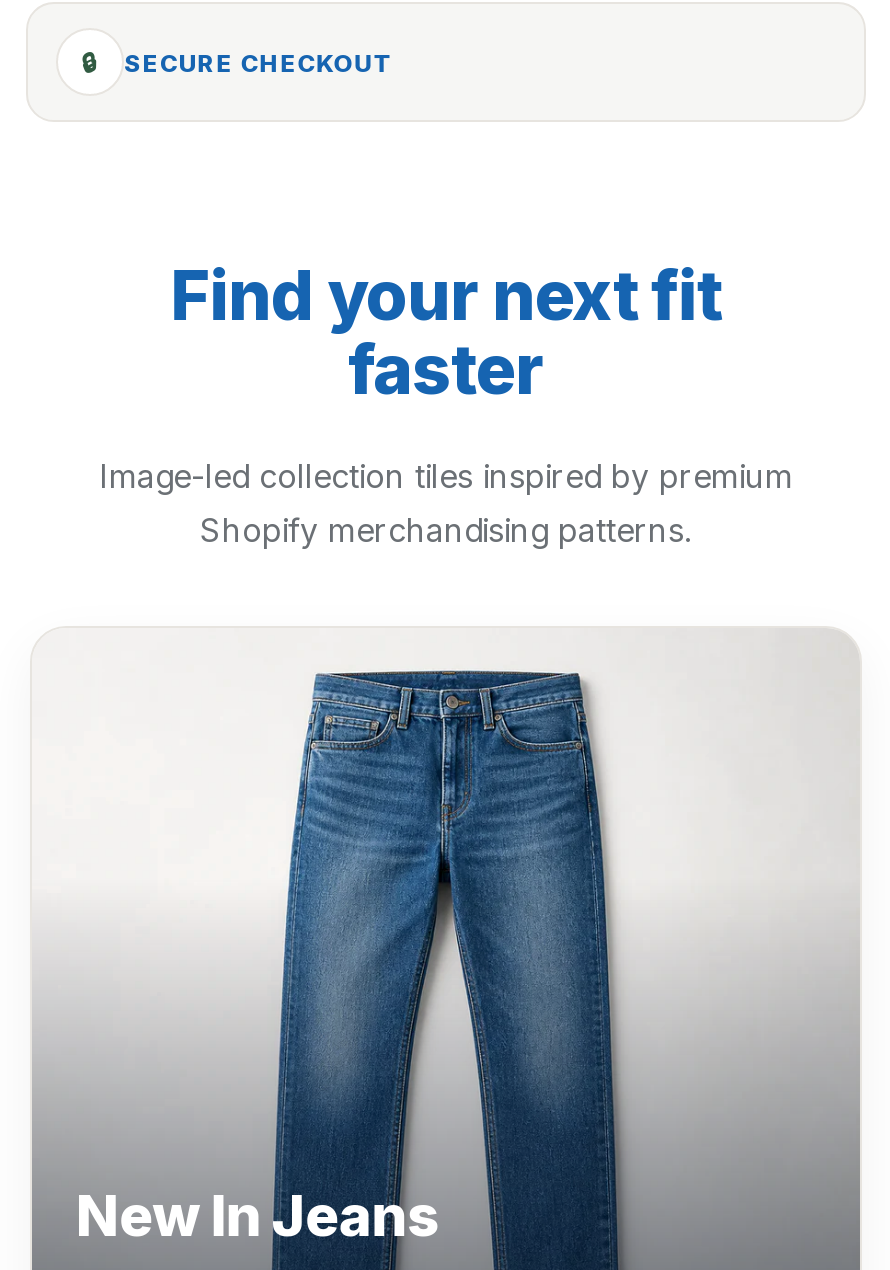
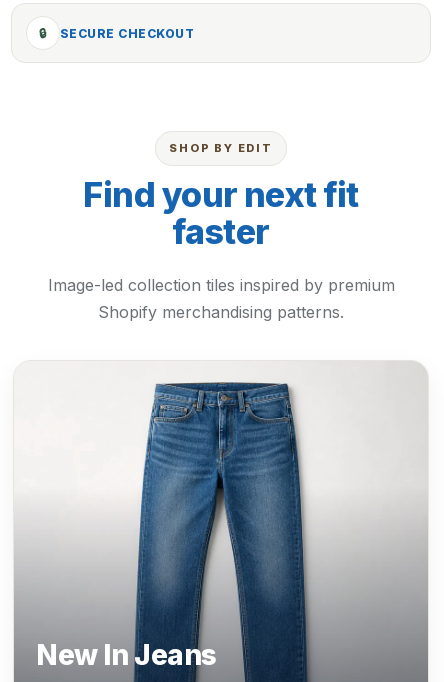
none -> [169,141,273,155] SHOP BY EDIT

